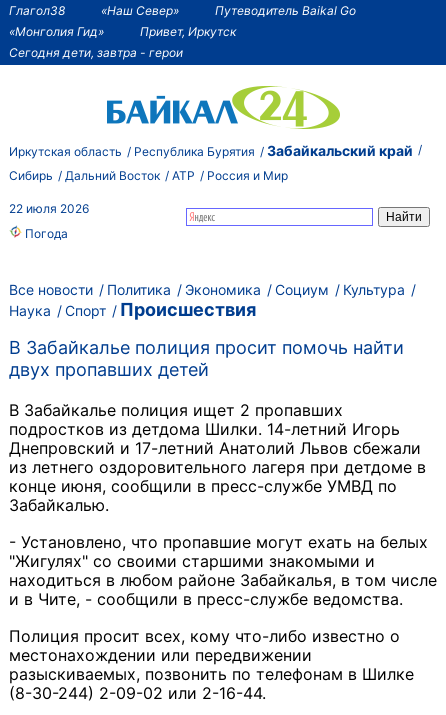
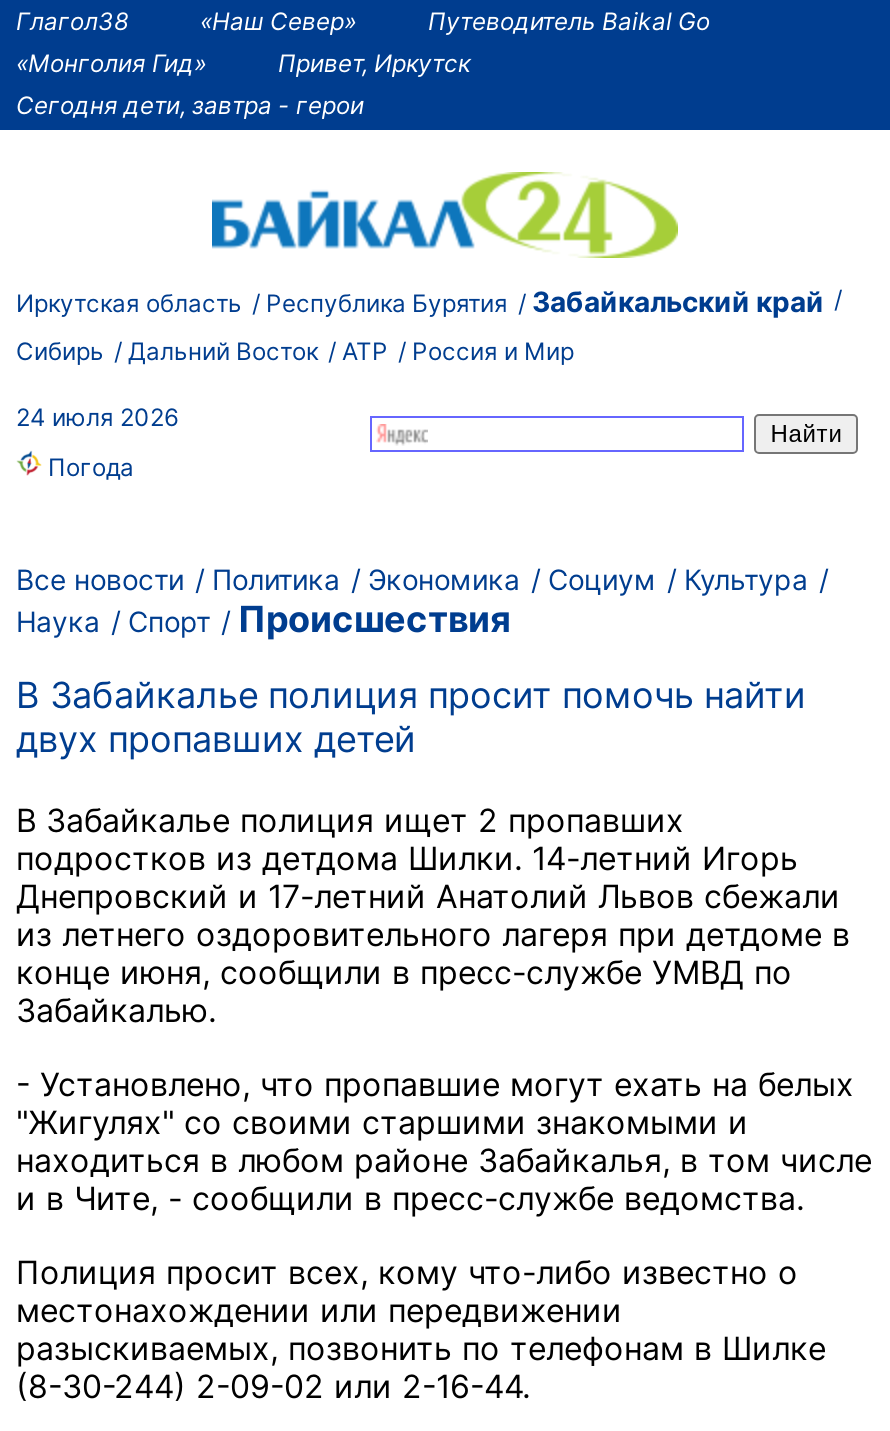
[9,201,89,216] 22 июля 2026 -> [16,402,178,432] 24 июля 2026

